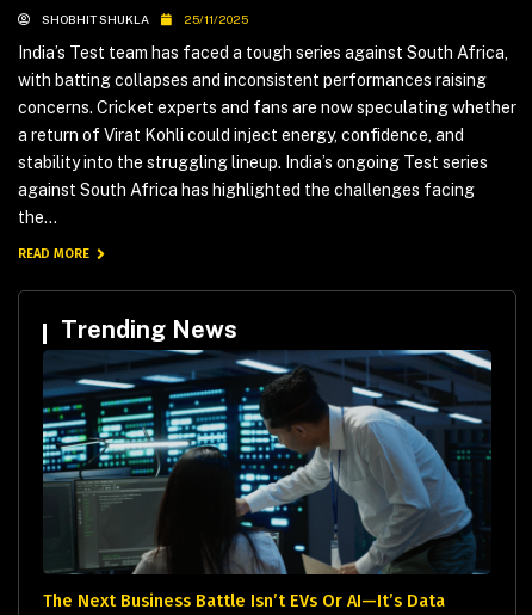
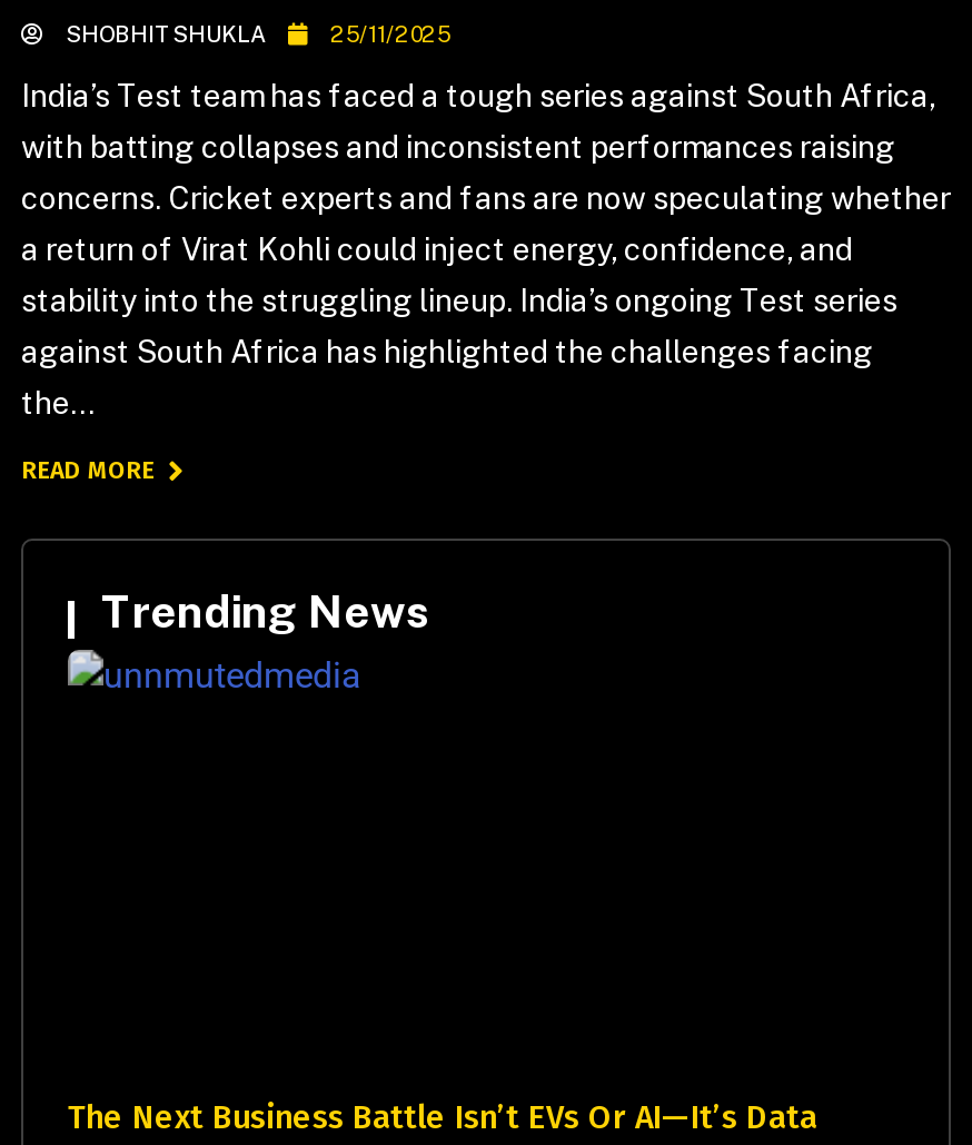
[42,349,493,576] [image] -> none

